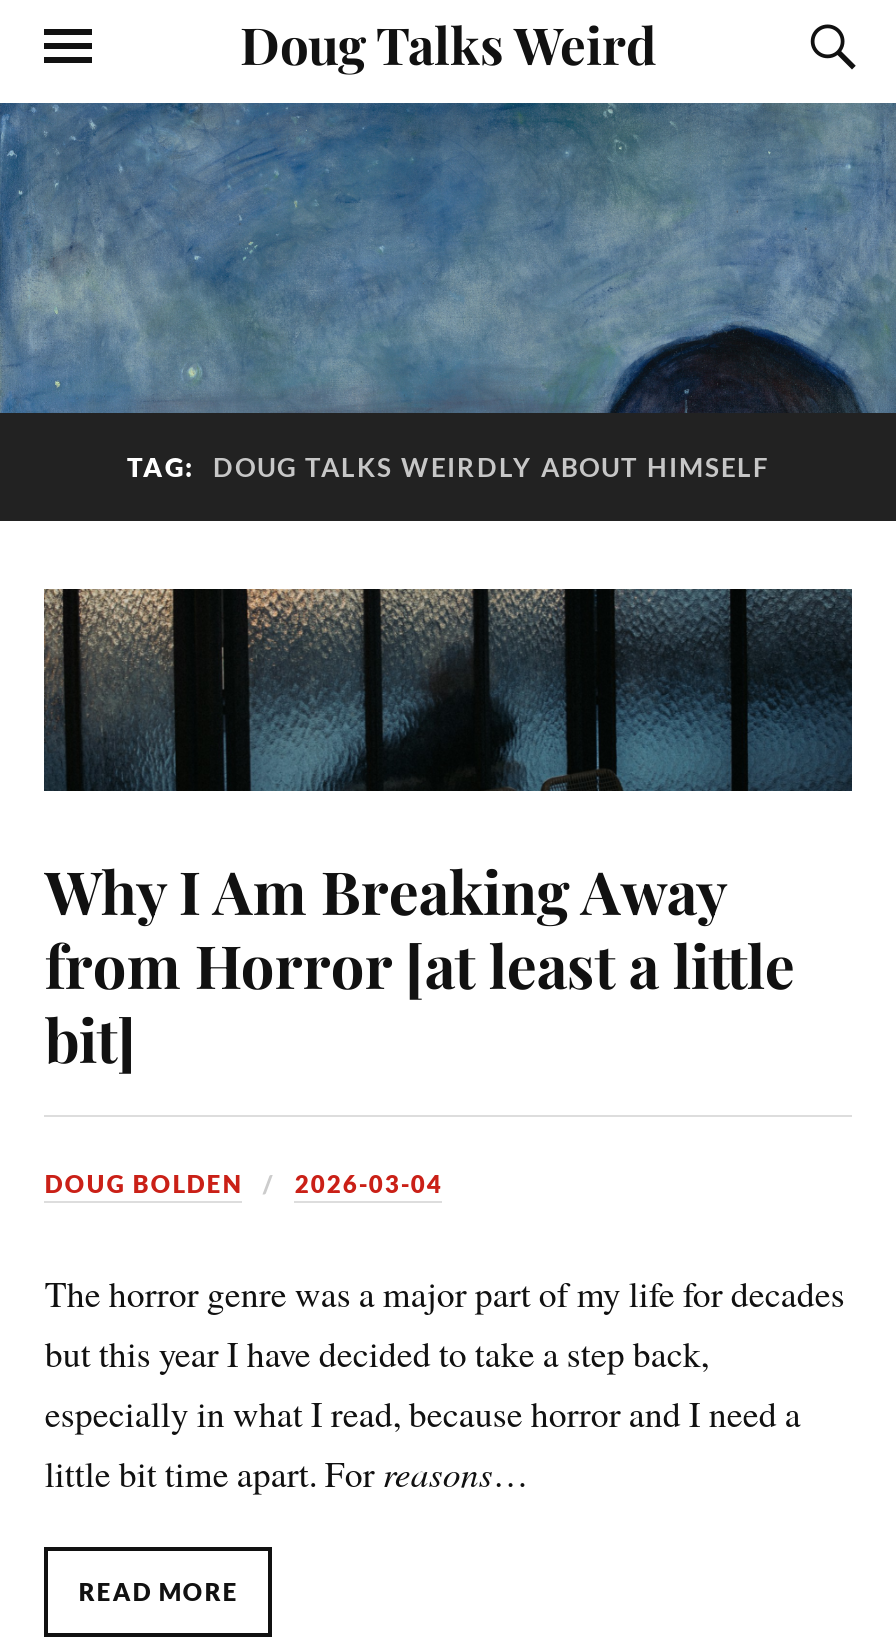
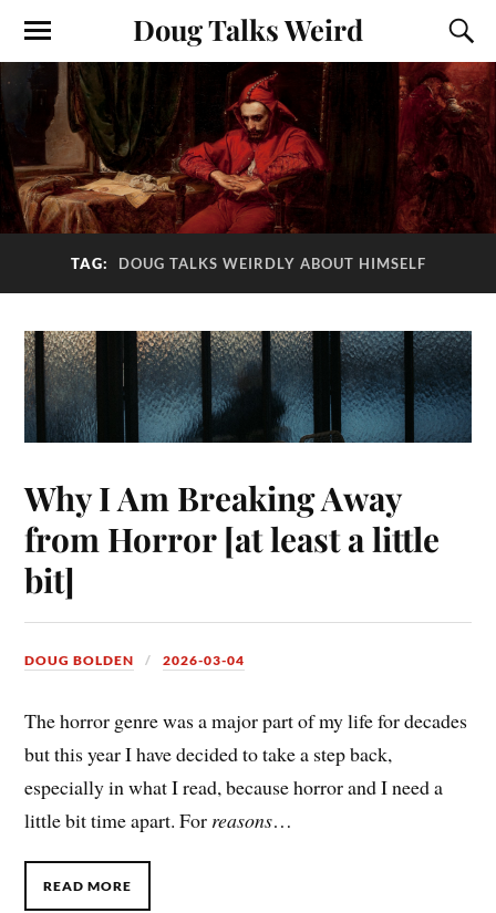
[6,101,890,415] [image] -> [3,61,493,234] [image]

